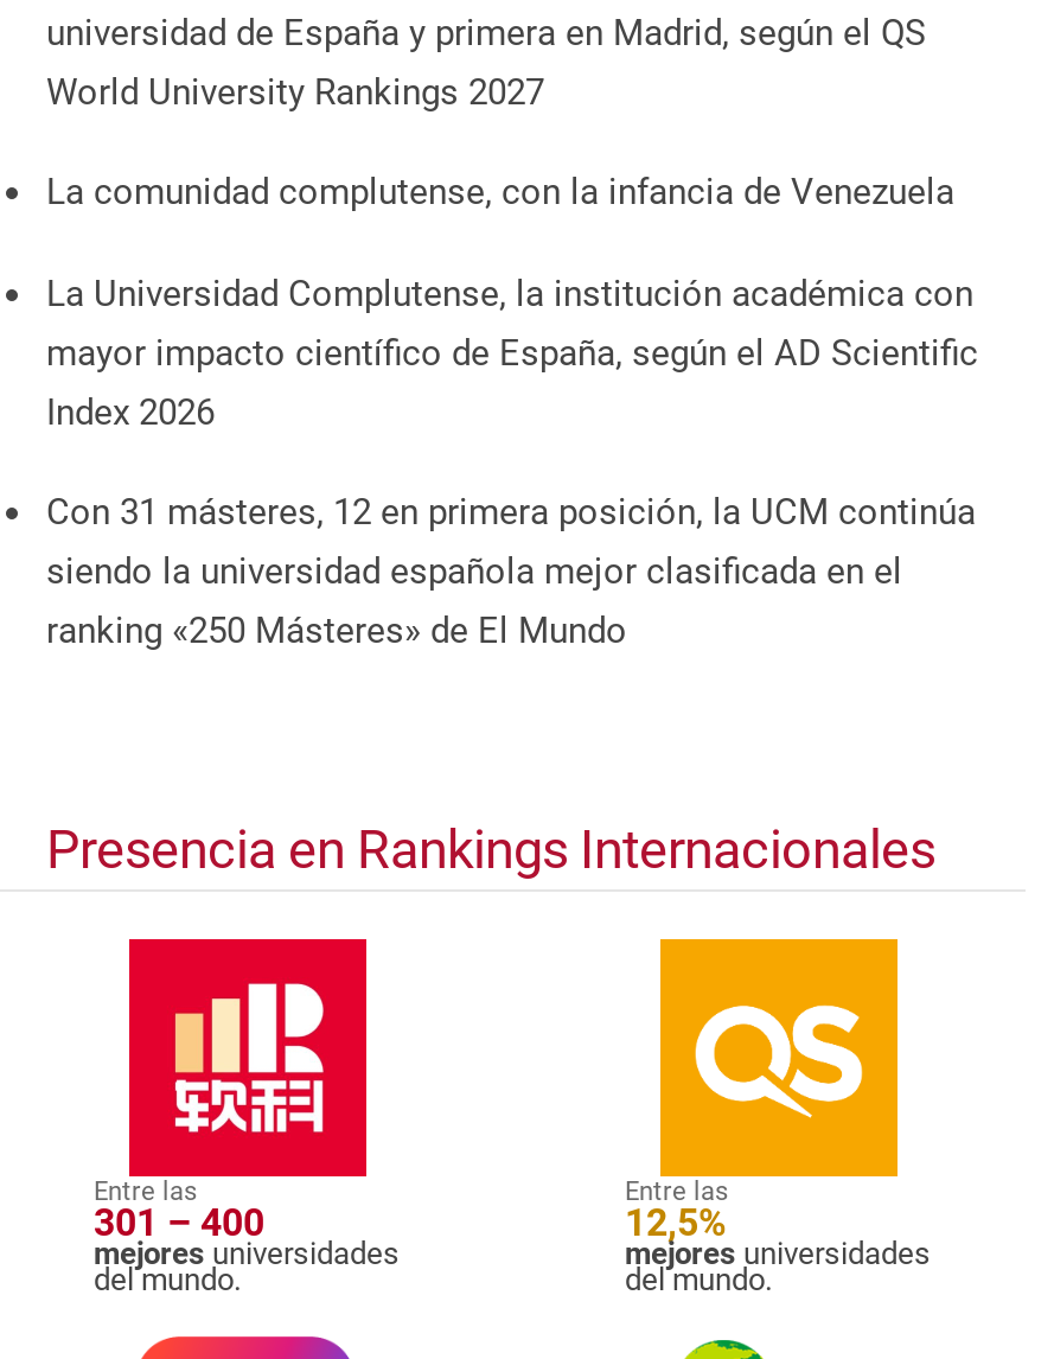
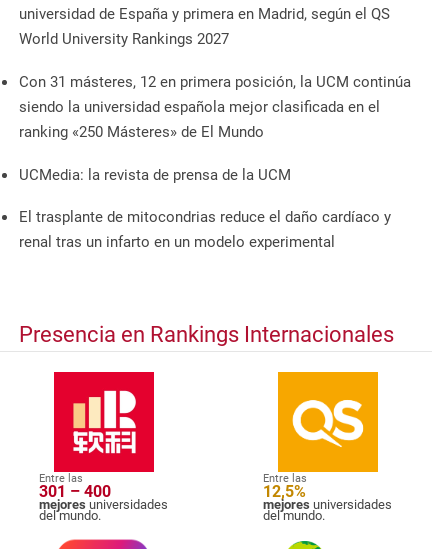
[46,171,978,433] La comunidad complutense, con la infancia de Venezuela | La Universidad Complutense, la institución académica con | mayor impacto científico de España, según el AD Scientific | Index 2026 -> none
moved [46,491,976,653] -> [19,73,411,141]: Con 31 másteres, 12 en primera posición, la UCM continúa | siendo la universidad española mejor clasificada en el | ranking «250 Másteres» de El Mundo
none -> [19,166,391,251] UCMedia: la revista de prensa de la UCM | El trasplante de mitocondrias reduce el daño cardíaco y | renal tras un infarto en un modelo experimental

